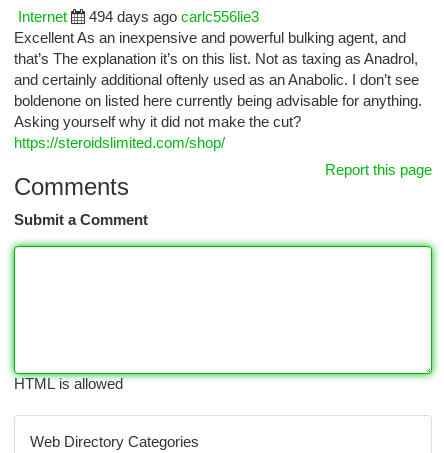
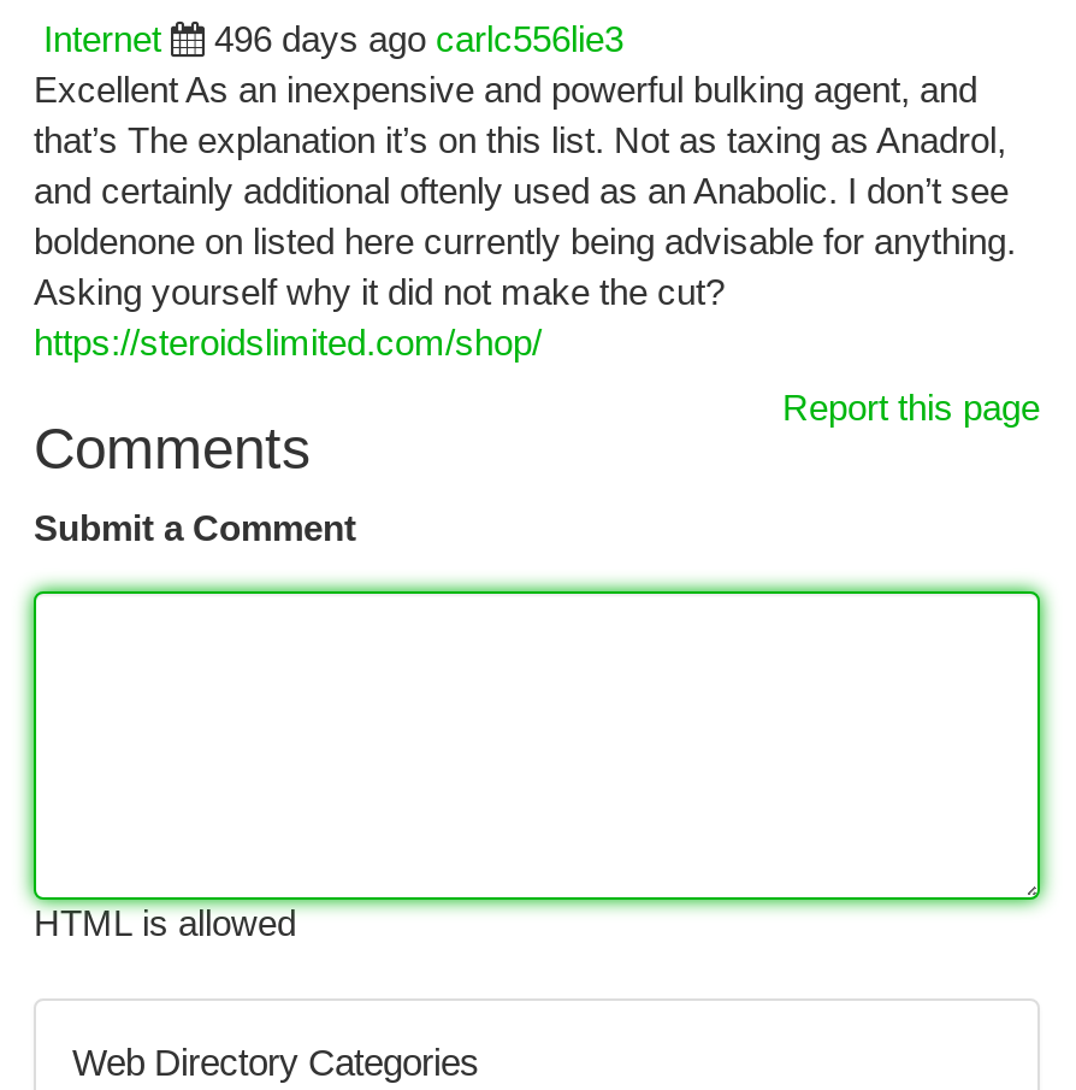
[89,9,259,25] 494 days ago carlc556lie3 -> [214,20,623,59] 496 days ago carlc556lie3

